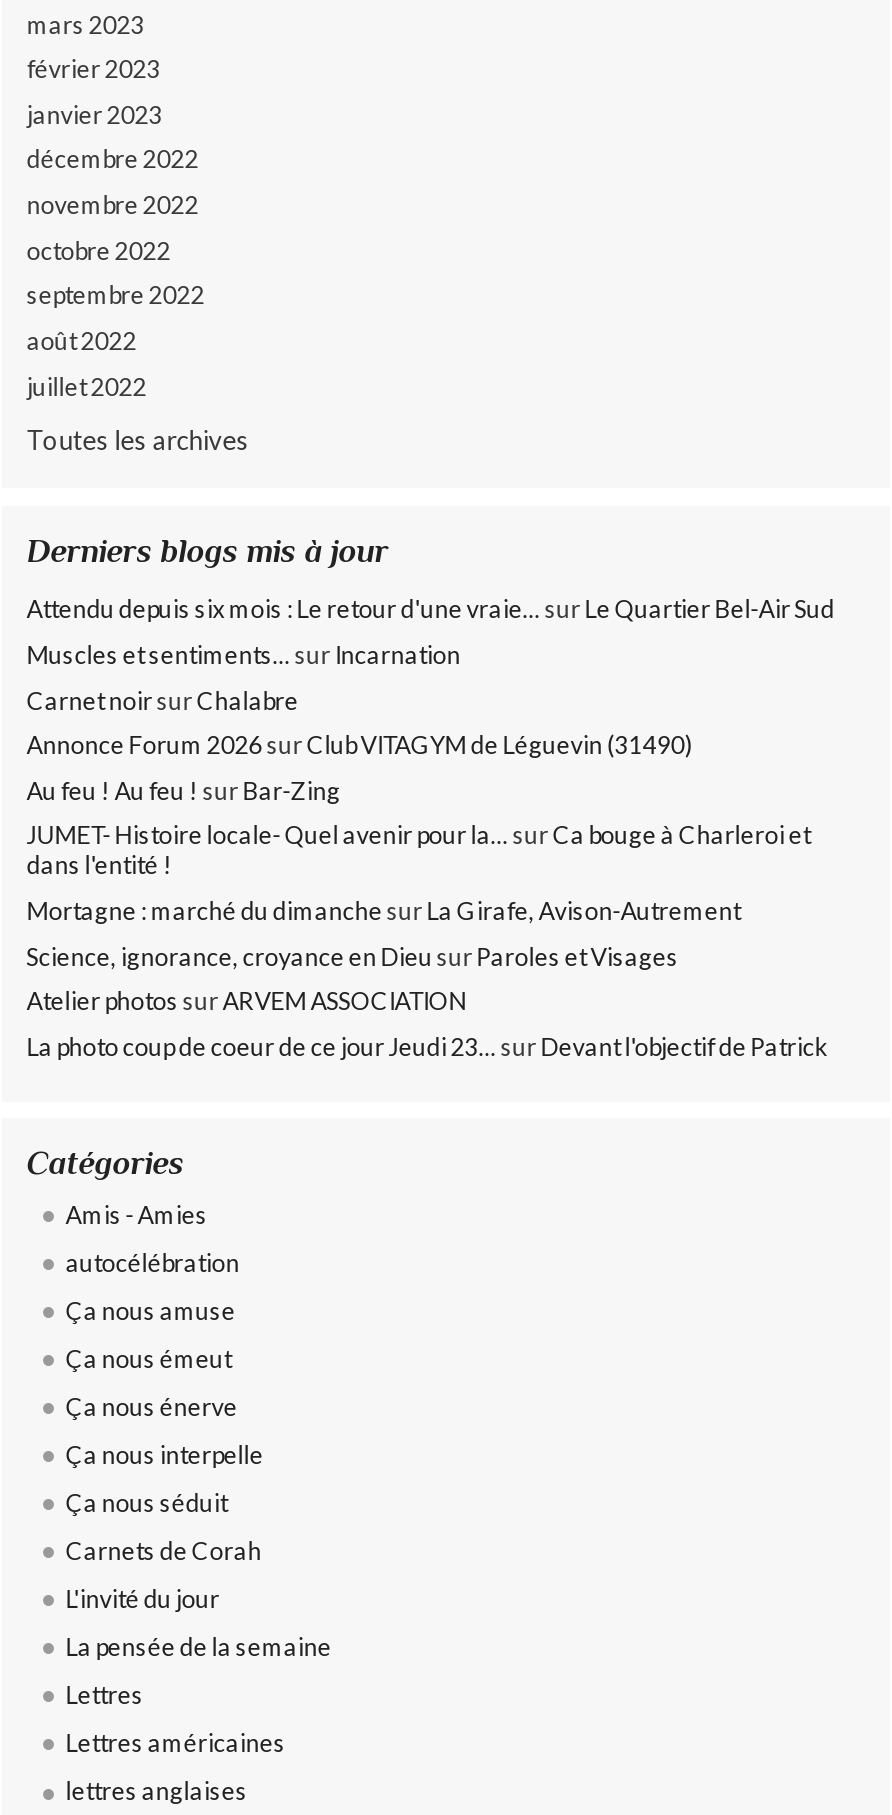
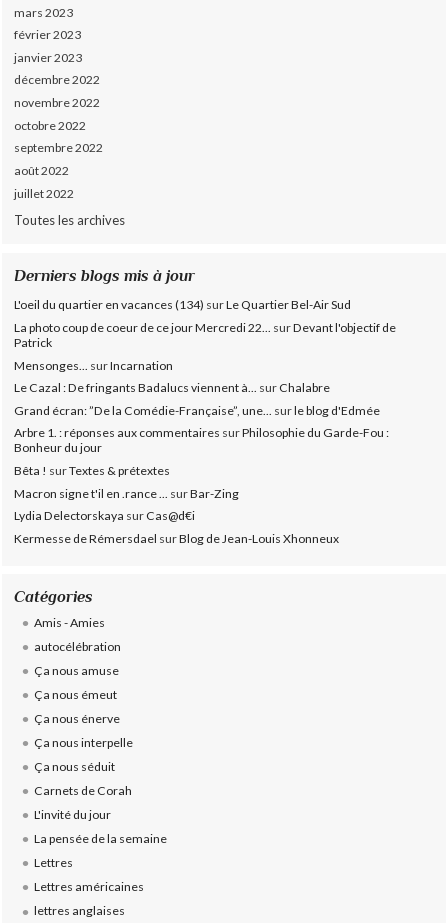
[26,595,834,625] Attendu depuis six mois : Le retour d'une vraie... sur Le Quartier Bel-Air Sud -> [14,297,351,312] L'oeil du quartier en vacances (134) sur Le Quartier Bel-Air Sud
[26,640,460,670] Muscles et sentiments... sur Incarnation -> [14,320,396,350] La photo coup de coeur de ce jour Mercredi 22... sur Devant l'objectif de | Patrick
[26,685,298,715] Carnet noirsurChalabre -> [14,358,173,373] Mensonges...surIncarnation
[26,731,692,761] Annonce Forum 2026surClub VITAGYM de Léguevin (31490) -> [14,380,330,395] Le Cazal : De fringants Badalucs viennent à...surChalabre
[26,776,340,806] Au feu ! Au feu ! sur Bar-Zing -> [14,403,380,418] Grand écran: ”De la Comédie-Française”, une... sur le blog d'Edmée
[26,821,810,881] JUMET- Histoire locale- Quel avenir pour la... surCa bouge à Charleroi et | dans l'entité ! -> [14,425,389,455] Arbre 1. : réponses aux commentaires surPhilosophie du Garde-Fou : | Bonheur du jour
[26,896,740,926] Mortagne : marché du dimanche sur La Girafe, Avison-Autrement -> [14,463,170,478] Bêta ! sur Textes & prétextes
[26,941,678,971] Science, ignorance, croyance en Dieu sur Paroles et Visages -> [14,486,239,501] Macron signe t'il en .rance ... sur Bar-Zing
[26,987,466,1017] Atelier photos surARVEM ASSOCIATION -> [14,508,195,523] Lydia Delectorskaya surCas@d€i
[26,1032,826,1062] La photo coup de coeur de ce jour Jeudi 23... sur Devant l'objectif de Patrick -> [14,531,339,546] Kermesse de Rémersdael sur Blog de Jean-Louis Xhonneux

